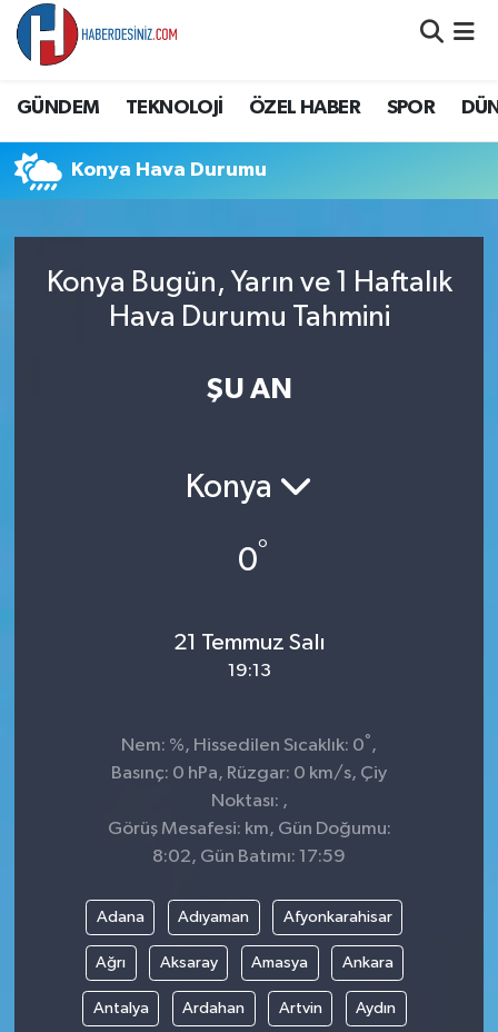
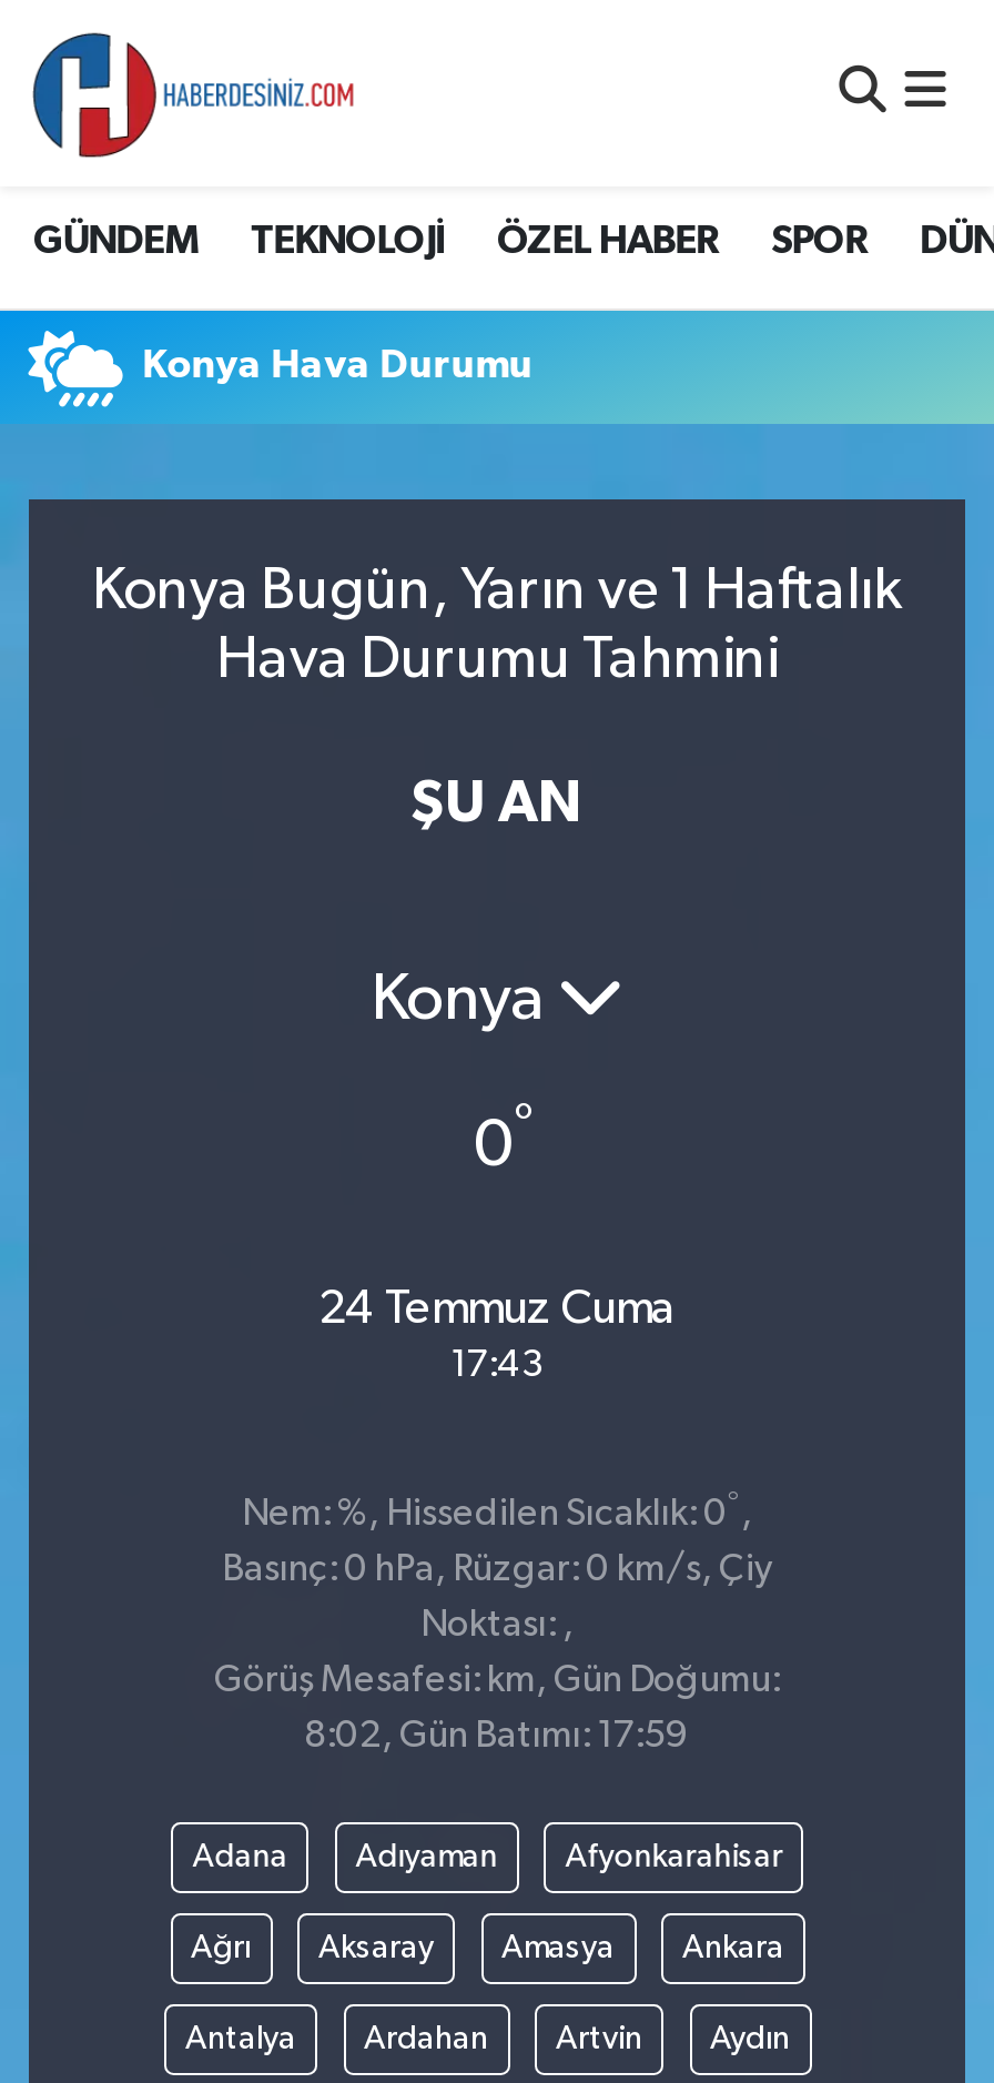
[173,630,325,655] 21 Temmuz Salı -> [318,1284,676,1333] 24 Temmuz Cuma
[227,661,271,680] 19:13 -> [450,1346,544,1384] 17:43

